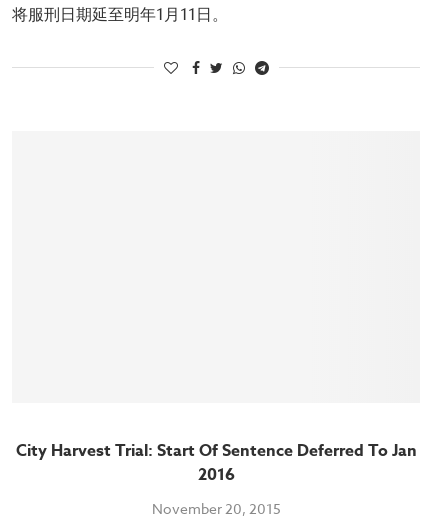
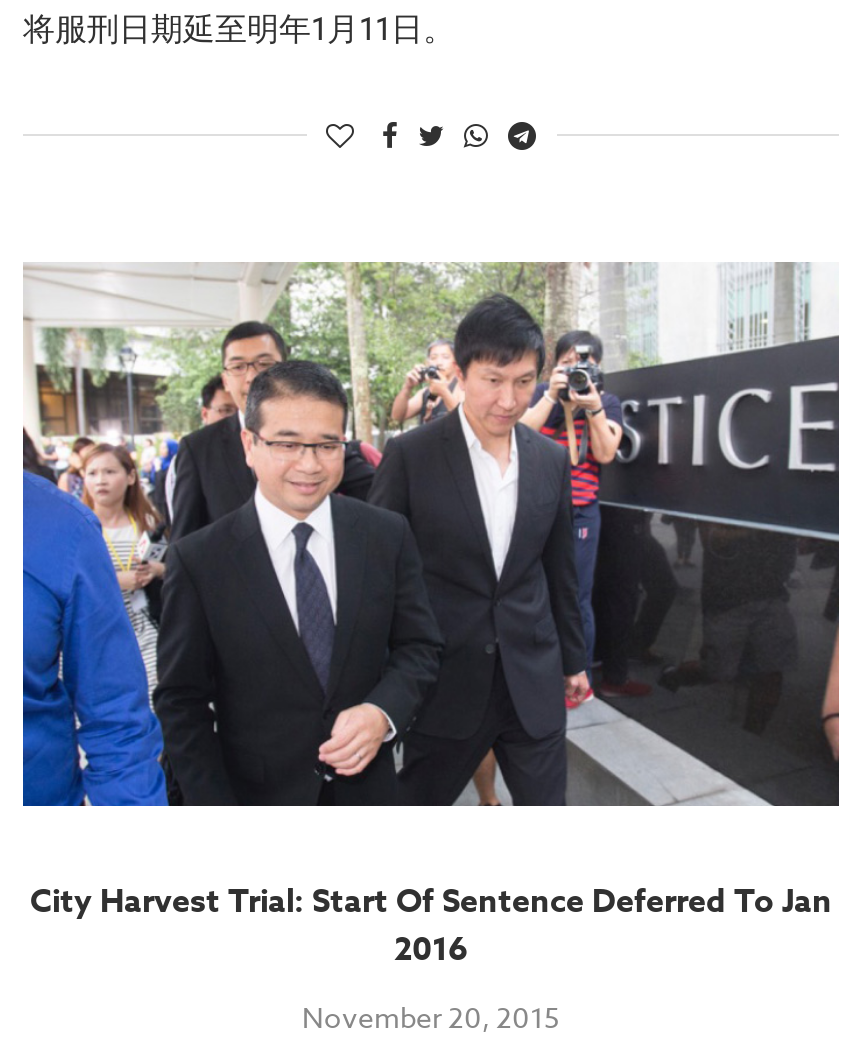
none -> [21,260,841,808] [image]

